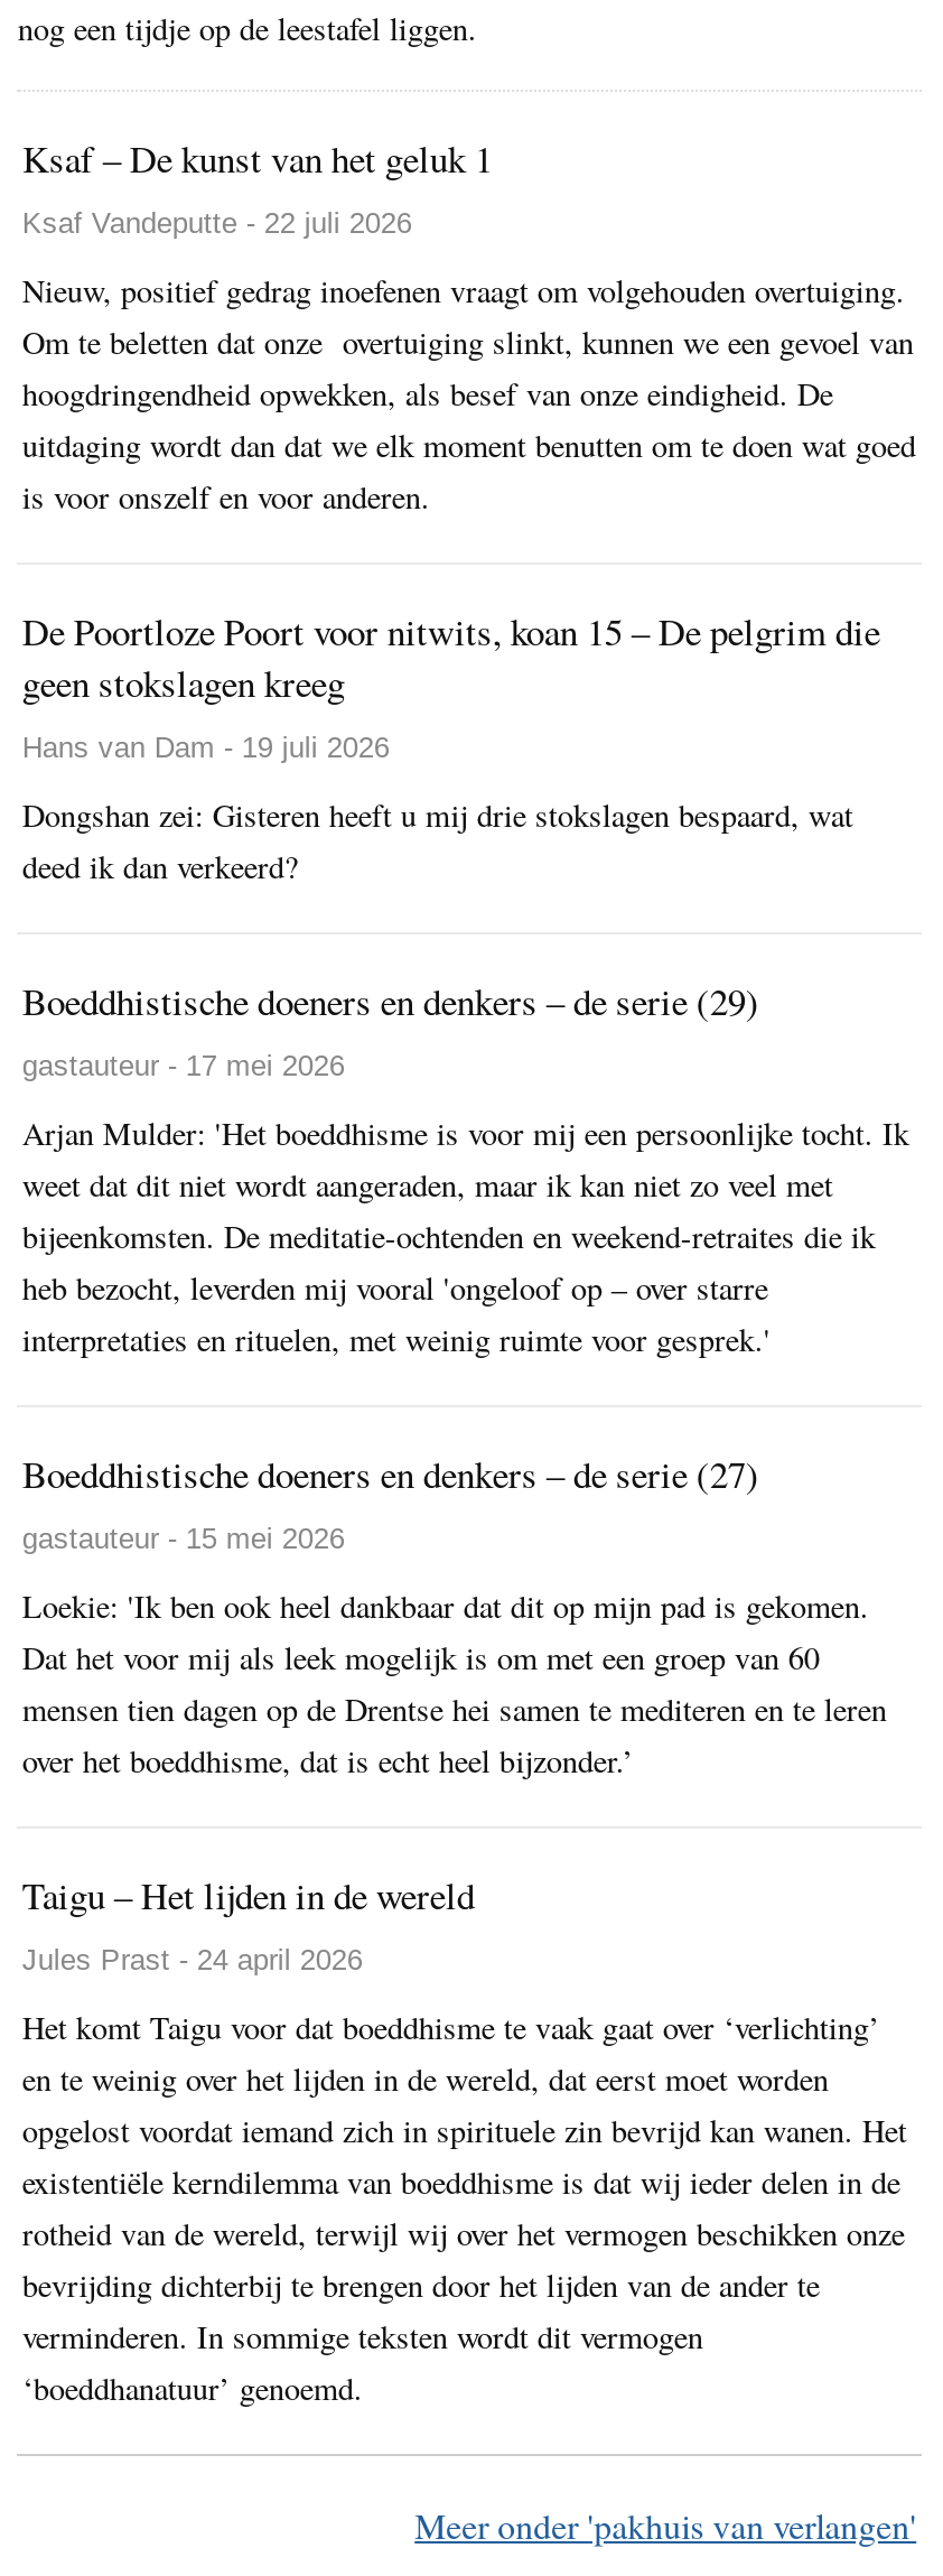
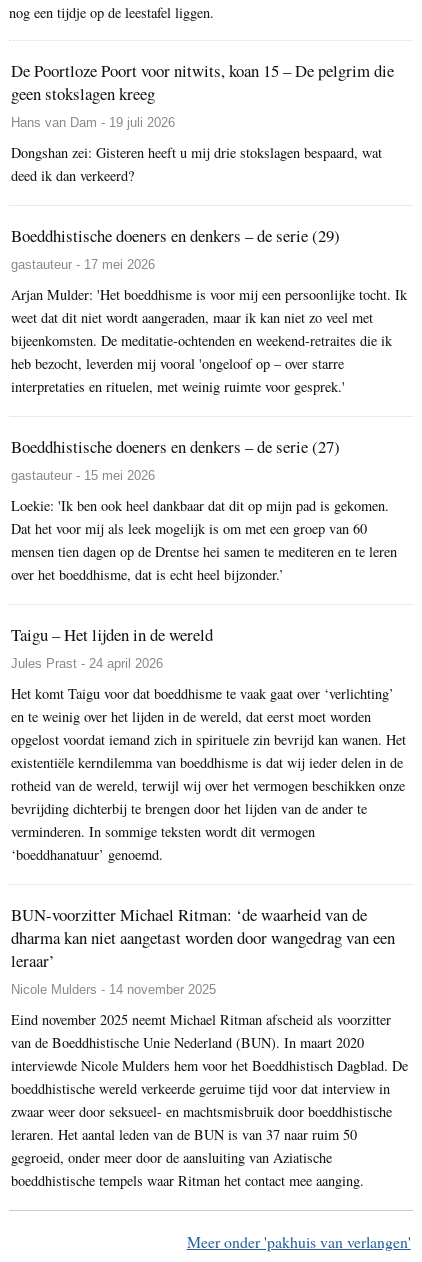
[22,132,916,517] Ksaf – De kunst van het geluk 1 | Ksaf Vandeputte - 22 juli 2026 | Nieuw, positief gedrag inoefenen vraagt om volgehouden overtuiging. | Om te beletten dat onze overtuiging slinkt, kunnen we een gevoel van | hoogdringendheid opwekken, als besef van onze eindigheid. De | uitdaging wordt dan dat we elk moment benutten om te doen wat goed | is voor onszelf en voor anderen. -> none
moved [22,604,909,2408] -> [11,59,407,864]: De Poortloze Poort voor nitwits, koan 15 – De pelgrim die | geen stokslagen kreeg | Hans van Dam - 19 juli 2026 | ... | verminderen. In sommige teksten wordt dit vermogen | ‘boeddhanatuur’ genoemd.
none -> [11,903,408,1190] BUN-voorzitter Michael Ritman: ‘de waarheid van de | dharma kan niet aangetast worden door wangedrag van een | leraar’ | Nicole Mulders - 14 november 2025 | Eind november 2025 neemt Michael Ritman afscheid als voorzitter | van de Boeddhistische Unie Nederland (BUN). In maart 2020 | interviewde Nicole Mulders hem voor het Boeddhistisch Dagblad. De | boeddhistische wereld verkeerde geruime tijd voor dat interview in | zwaar weer door seksueel- en machtsmisbruik door boeddhistische | leraren. Het aantal leden van de BUN is van 37 naar ruim 50 | gegroeid, onder meer door de aansluiting van Aziatische | boeddhistische tempels waar Ritman het contact mee aanging.

